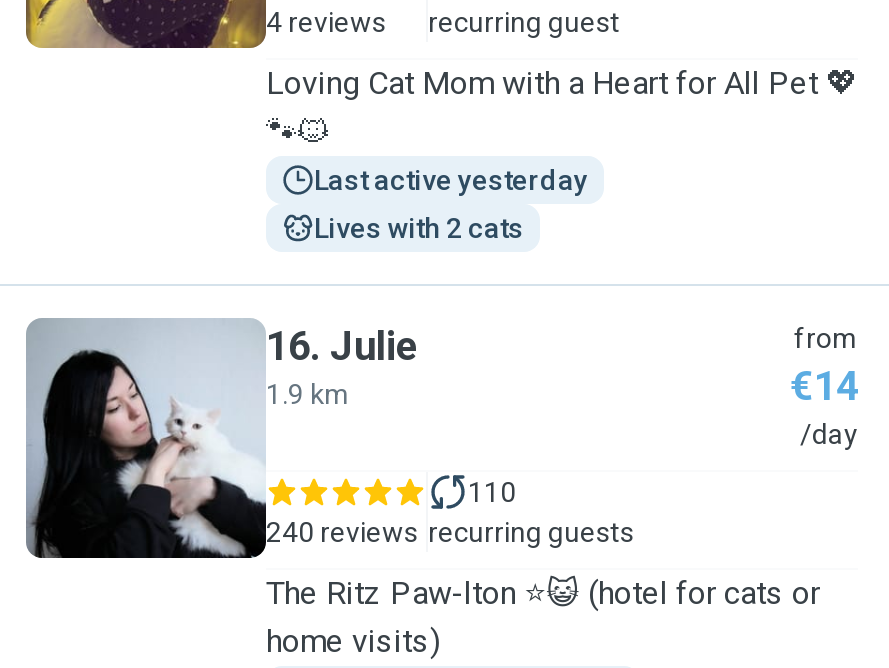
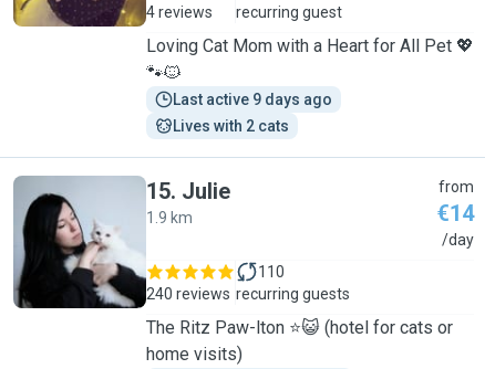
[314,164,588,196] Last active yesterday -> [173,91,332,108] Last active 9 days ago
[266,322,418,370] 16. Julie -> [146,178,230,204] 15. Julie

